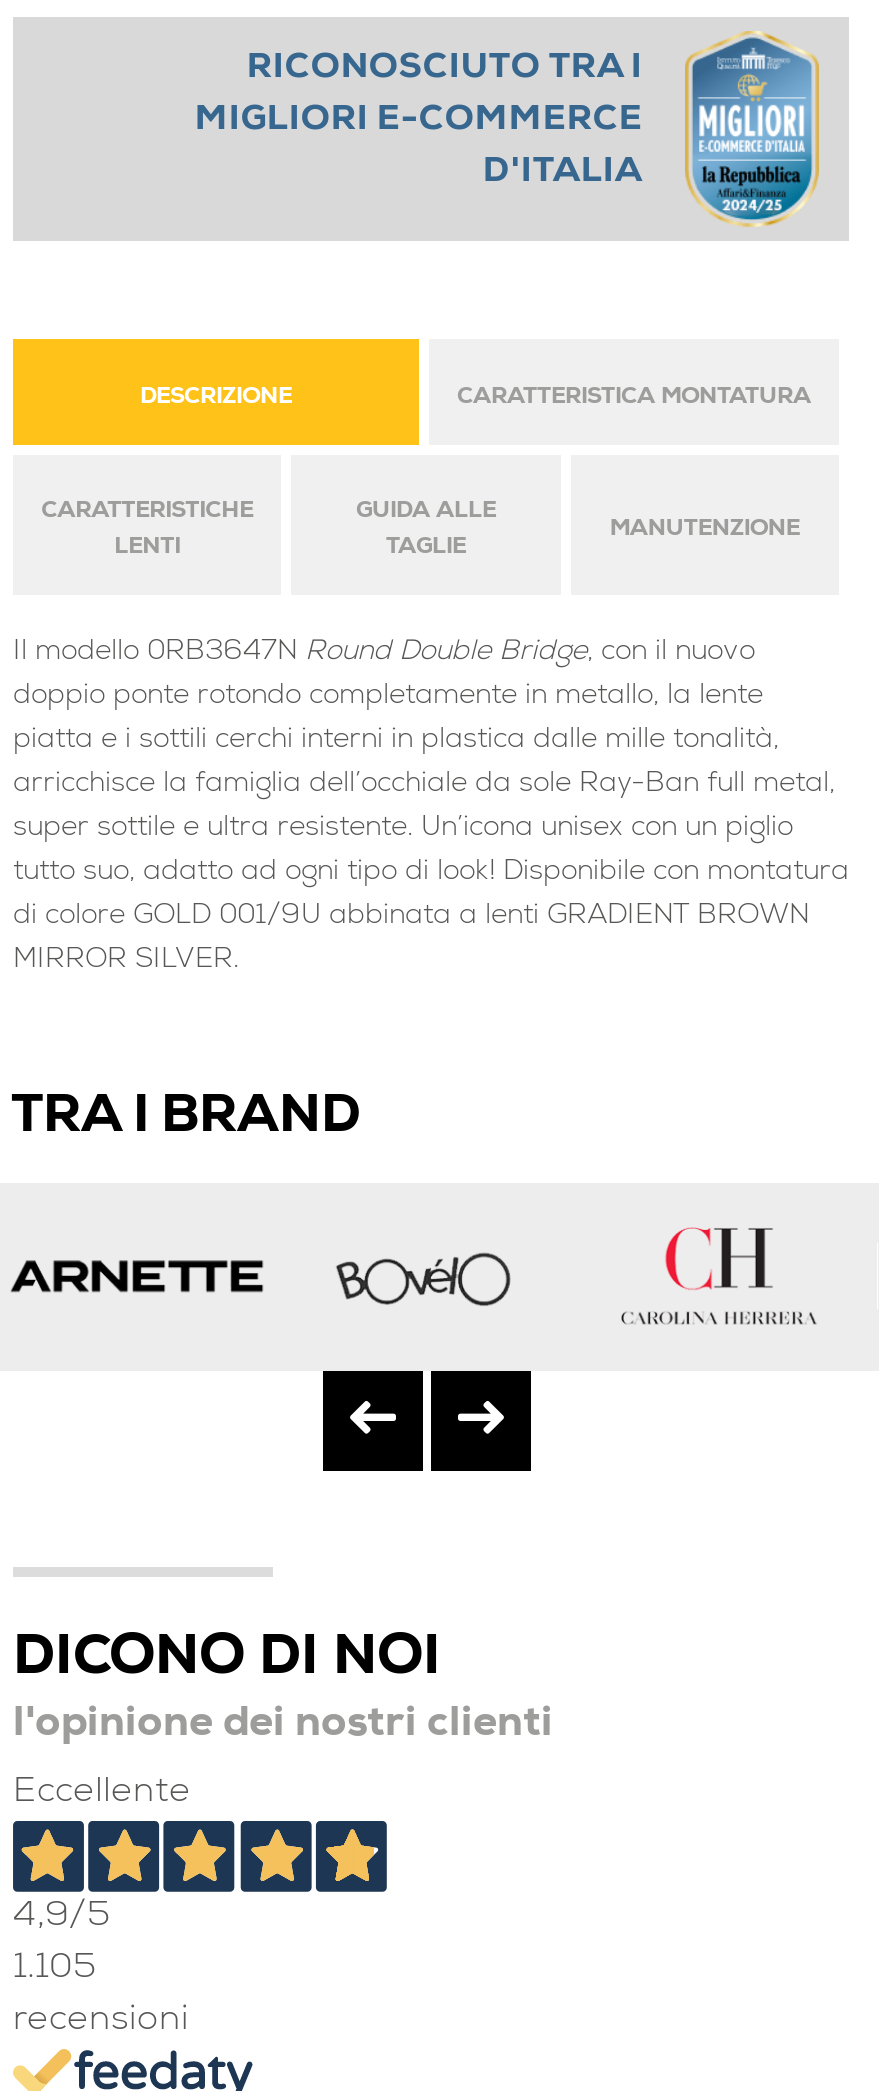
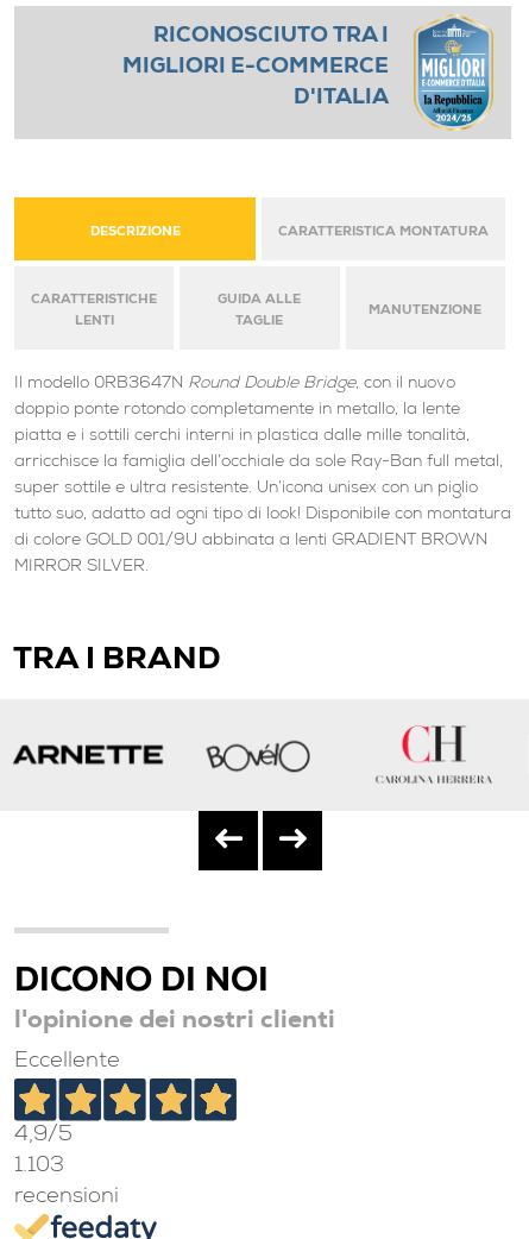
[13,1953,97,1987] 1.105 -> [14,1157,64,1177] 1.103

